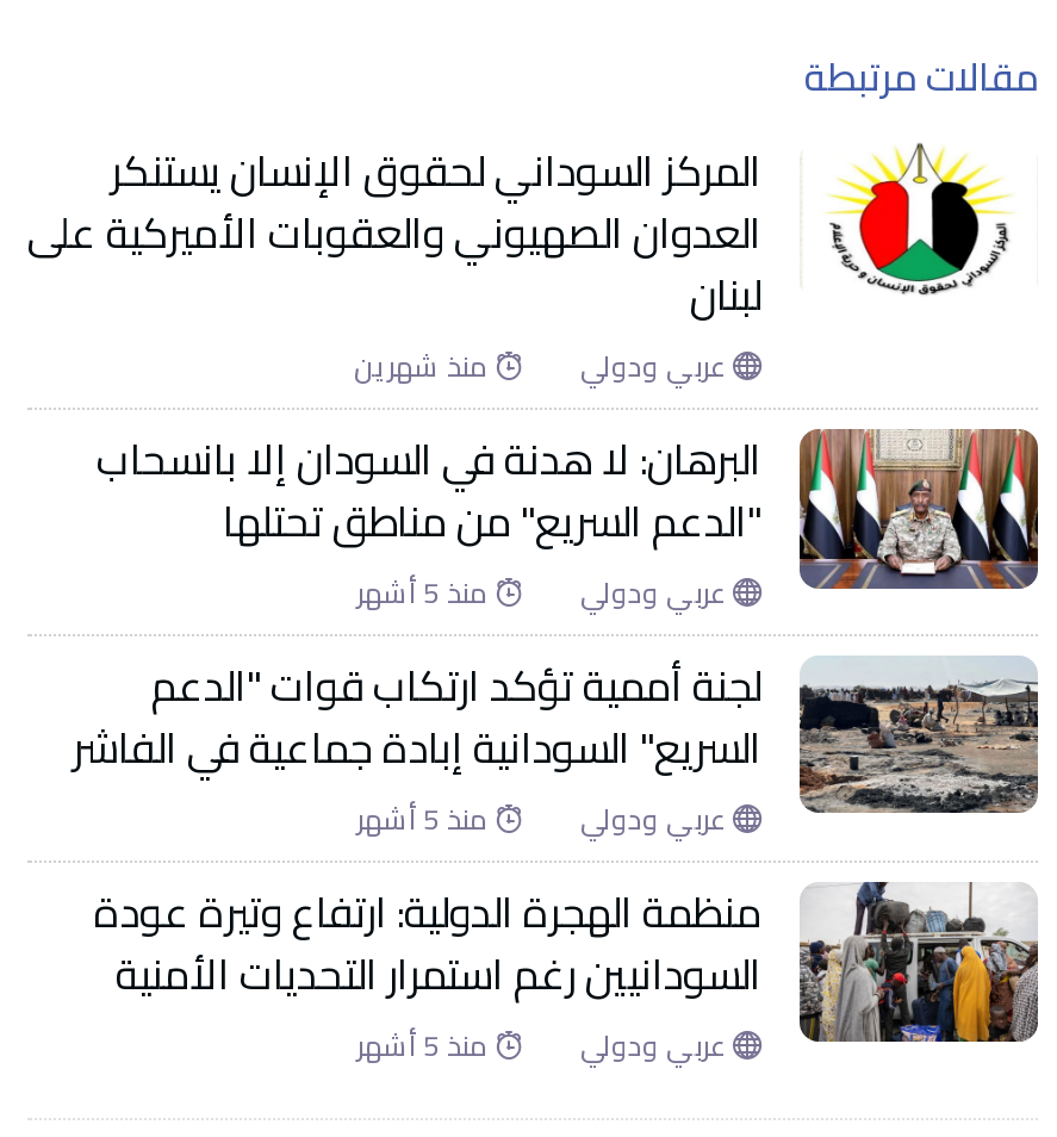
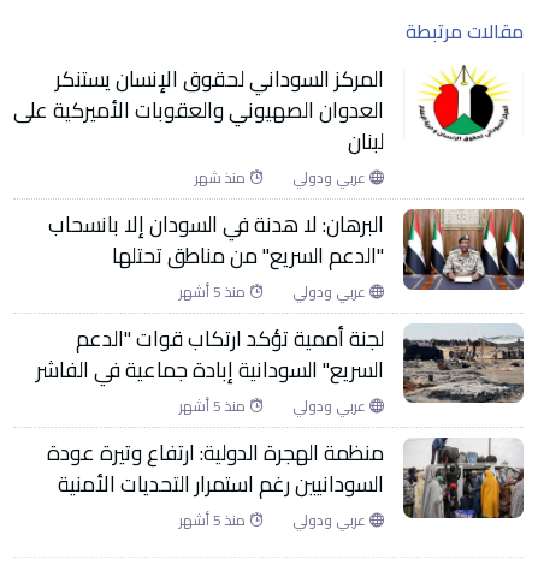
[354,339,495,394] منذ شهرين -> [195,164,249,191] منذ شهر

